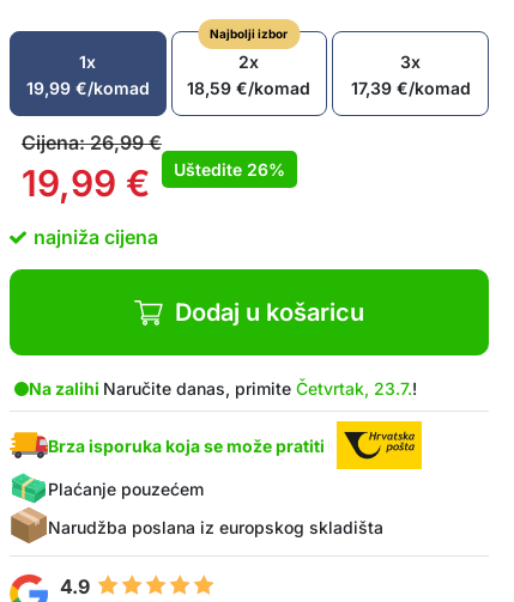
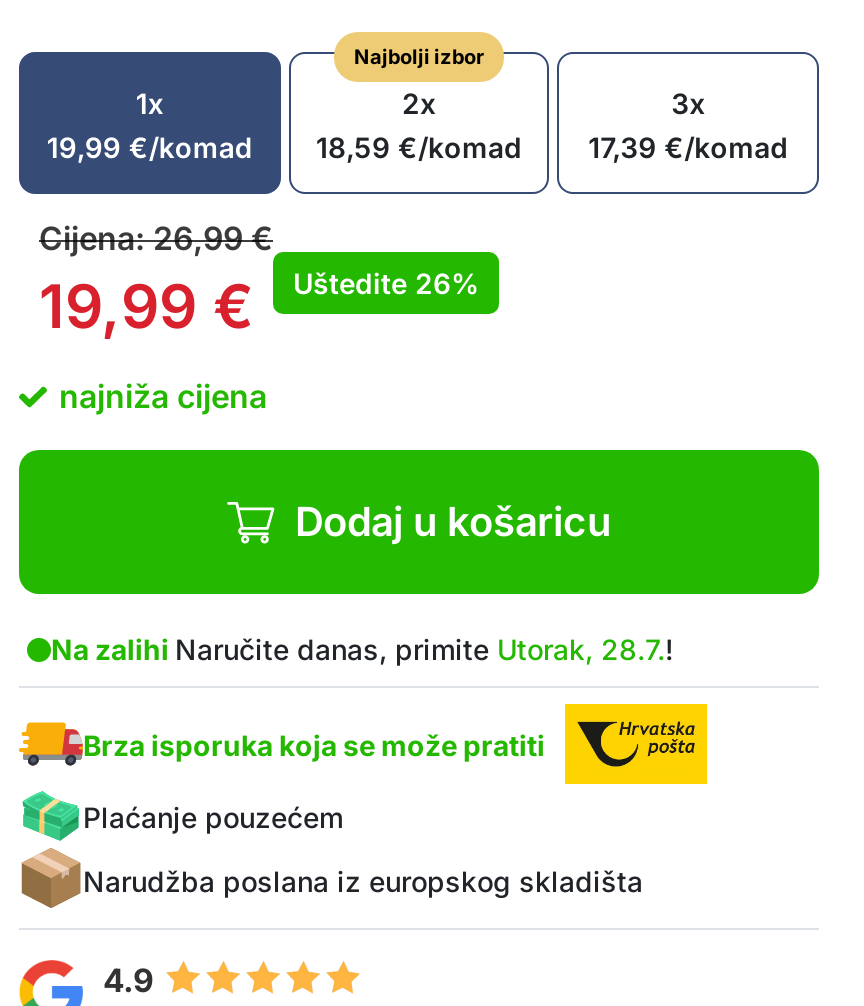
[29,378,417,399] Na zalihi Naručite danas, primite Četvrtak, 23.7.! -> [51,632,673,666] Na zalihi Naručite danas, primite Utorak, 28.7.!

